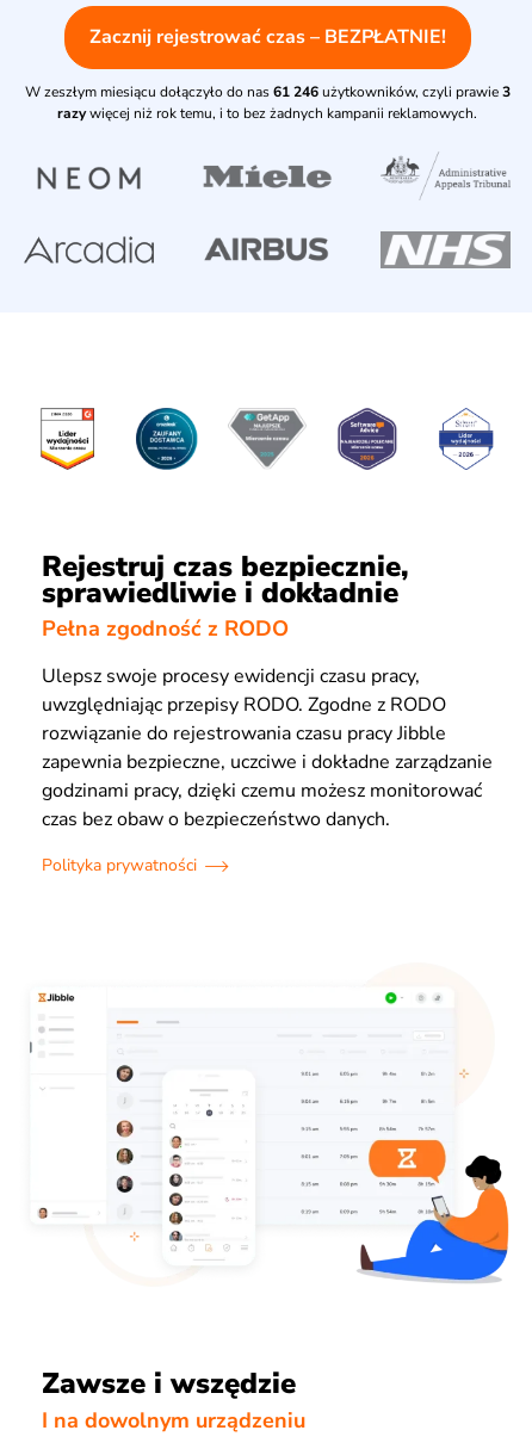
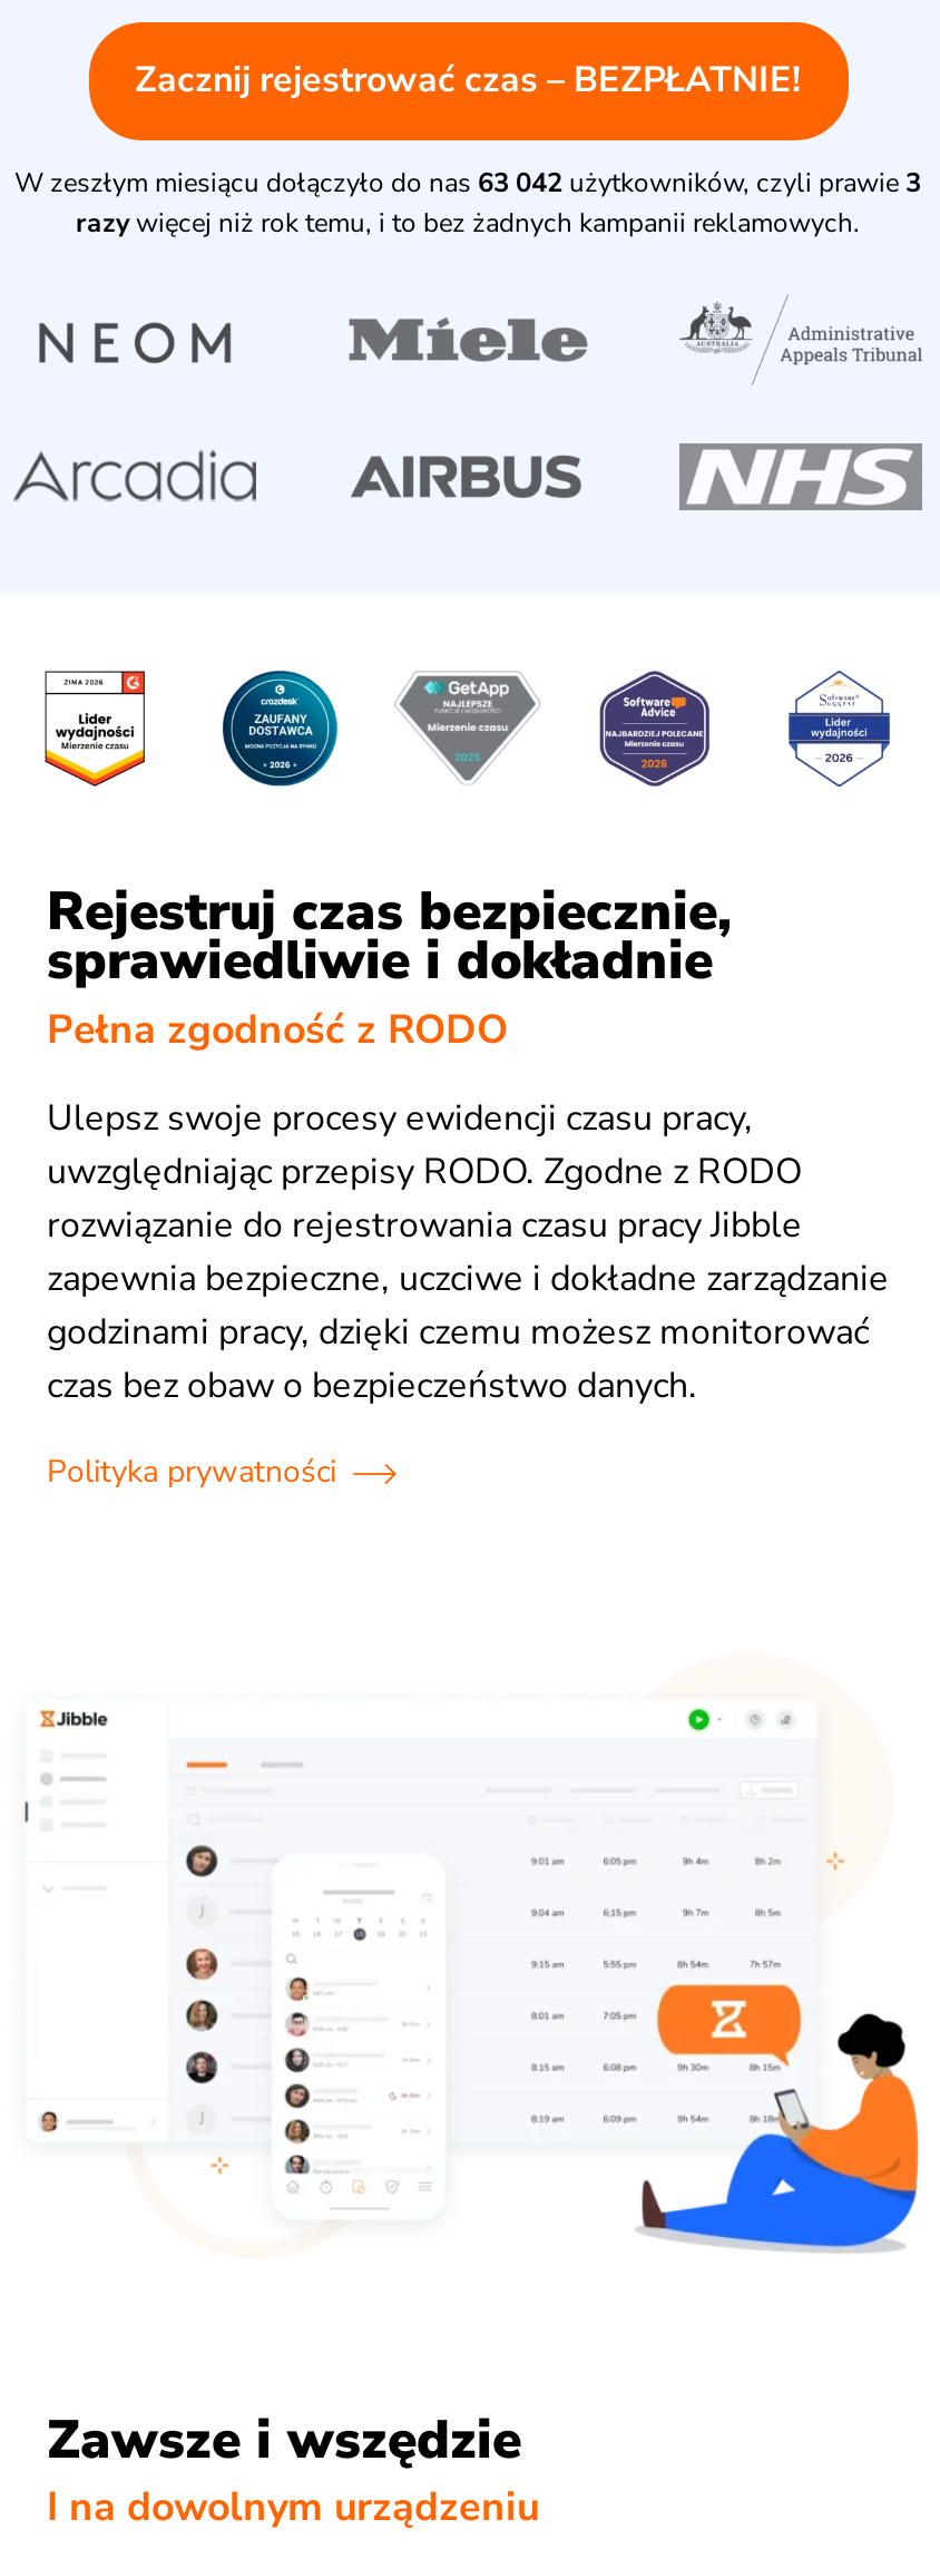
[24,82,510,101] W zeszłym miesiącu dołączyło do nas 61 246 użytkowników, czyli prawie 3 -> [14,164,921,199] W zeszłym miesiącu dołączyło do nas 63 042 użytkowników, czyli prawie 3
moved [39,407,95,470] -> [42,668,147,787]: [image]

